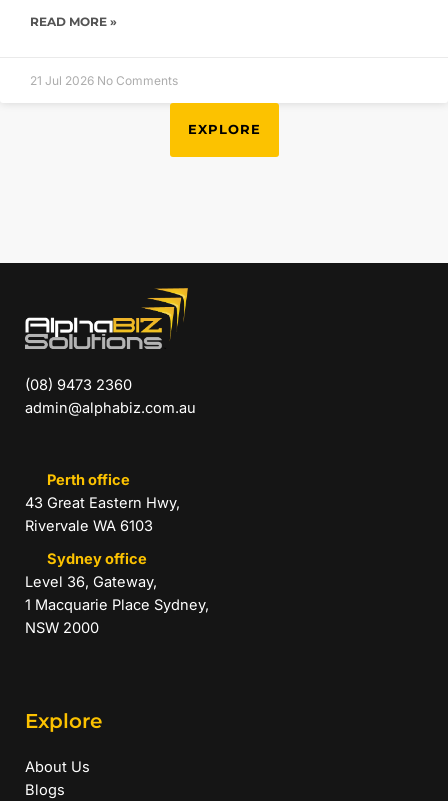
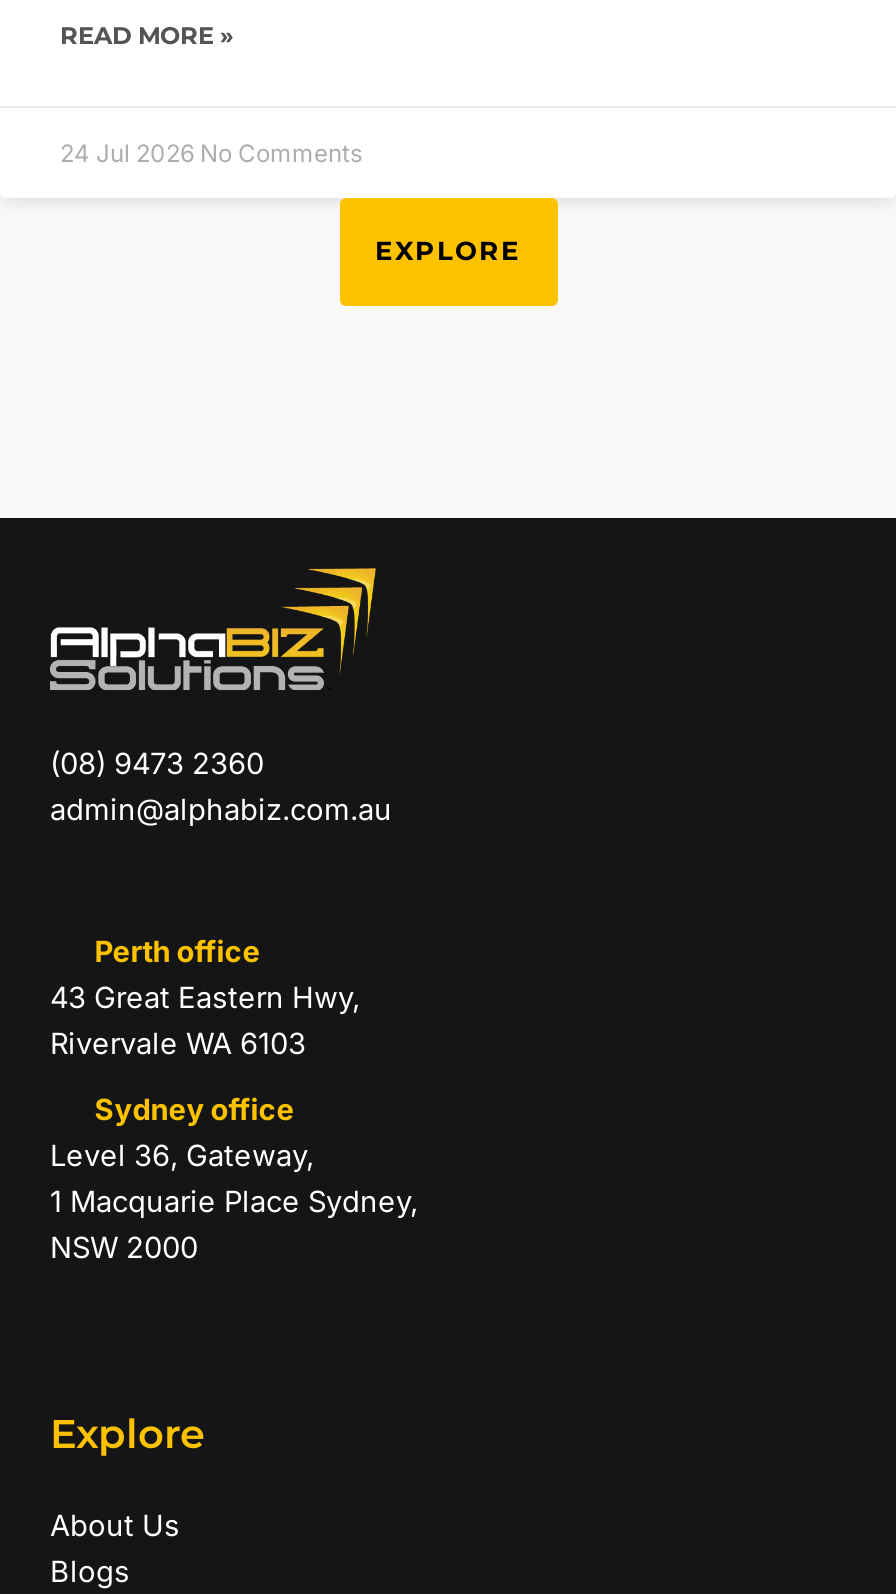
[30,72,178,87] 21 Jul 2026 No Comments -> [60,137,362,167] 24 Jul 2026 No Comments

